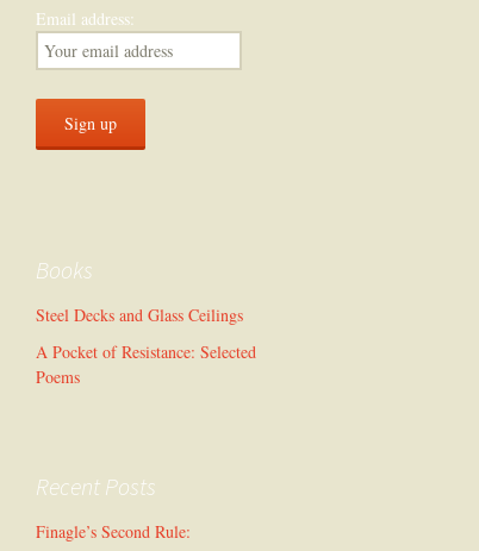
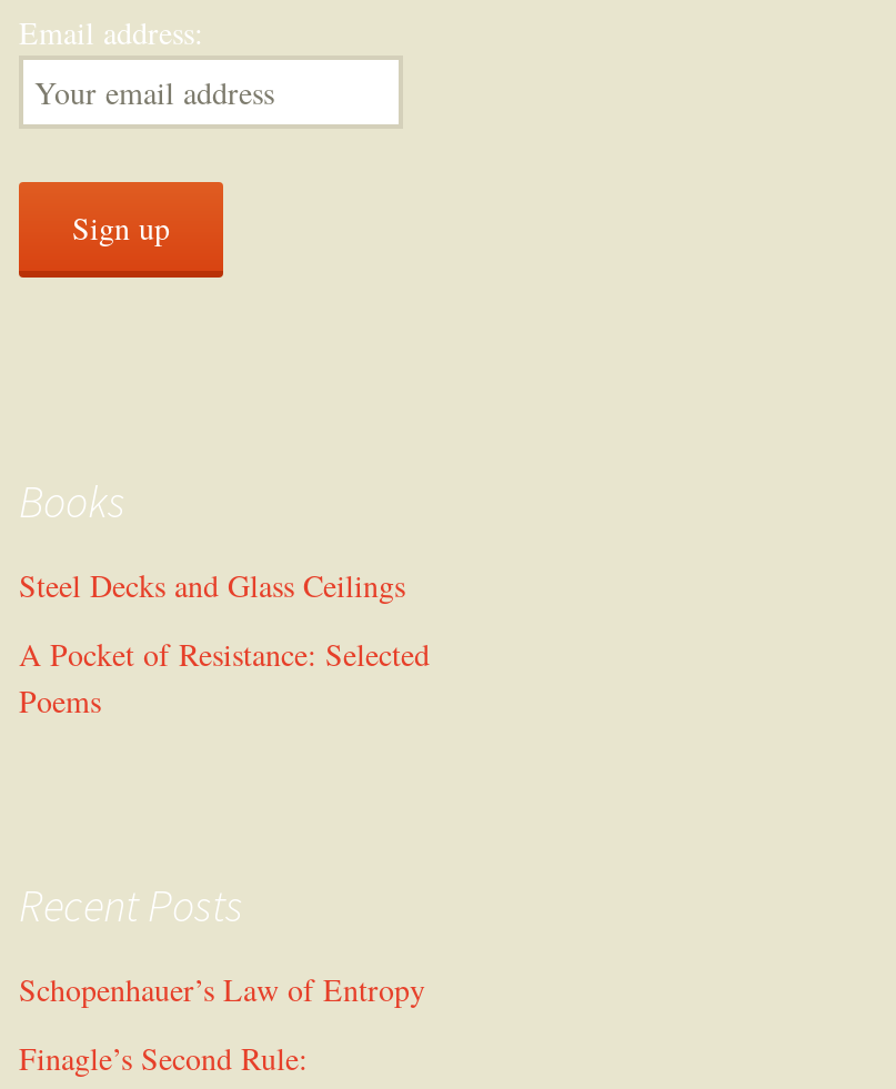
none -> [19,968,425,1010] Schopenhauer’s Law of Entropy

